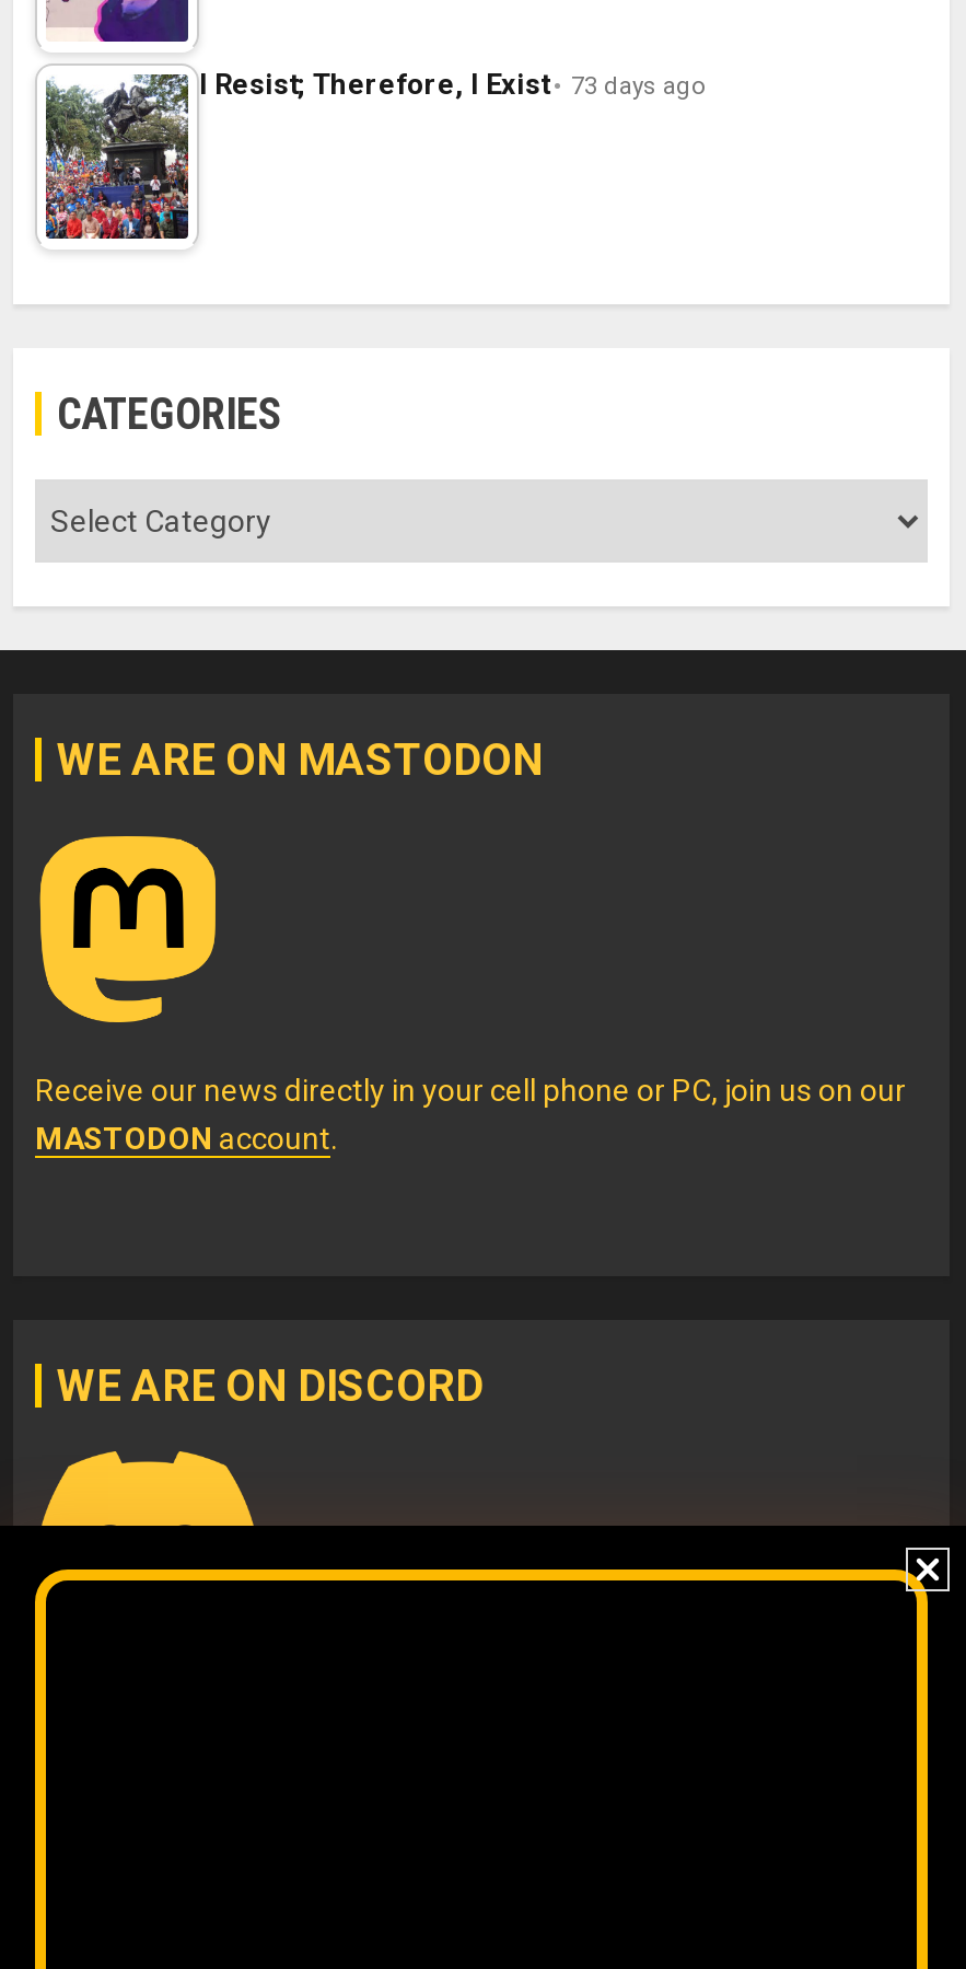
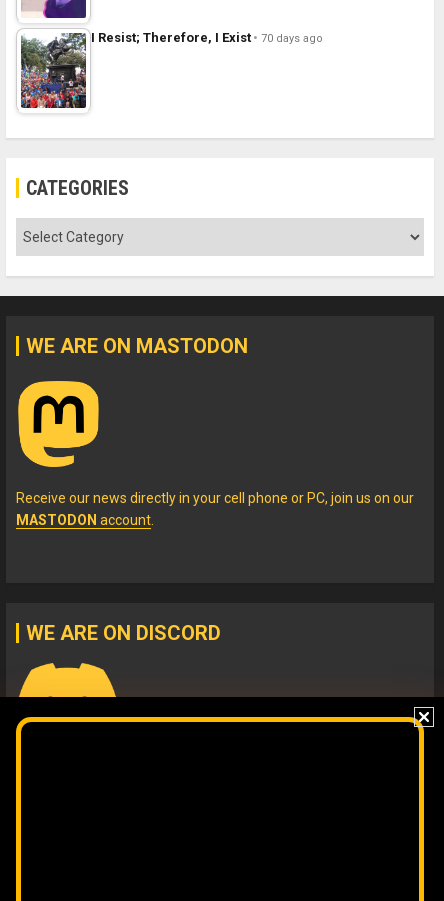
[199,67,707,100] I Resist; Therefore, I Exist 73 days ago -> [91,30,323,45] I Resist; Therefore, I Exist 70 days ago

